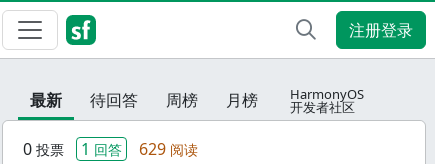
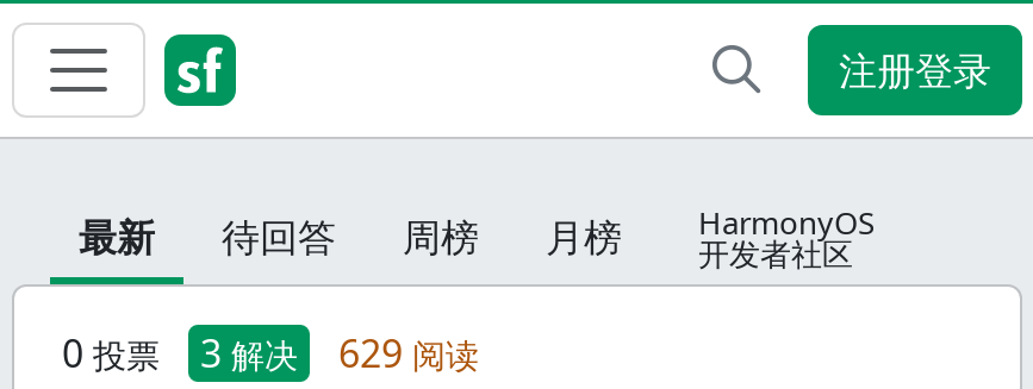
[23,138,198,160] 0 投票 1 回答 629 阅读 -> [62,327,479,379] 0 投票 3 解决 629 阅读

